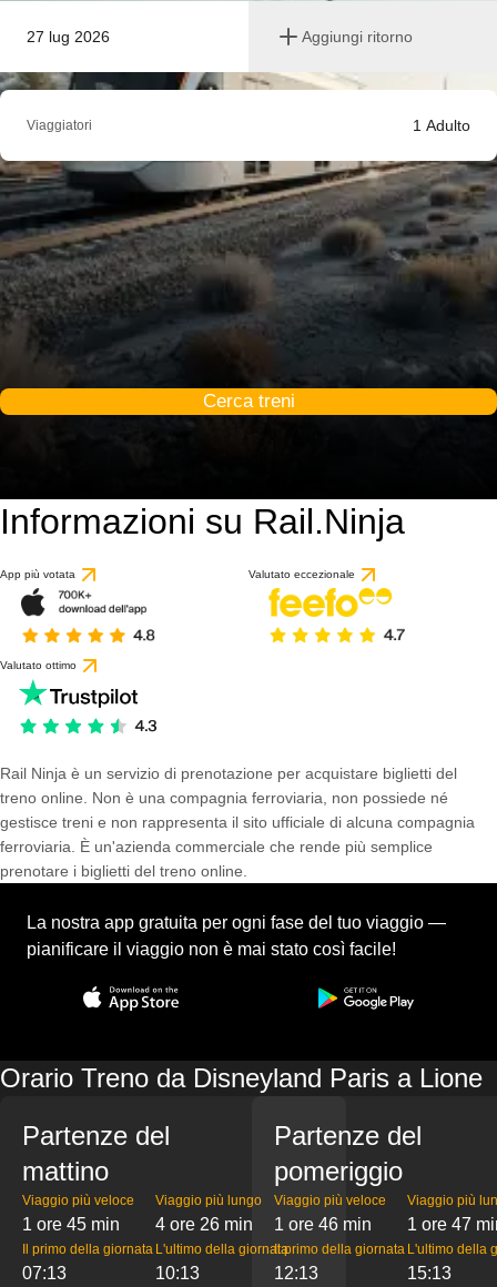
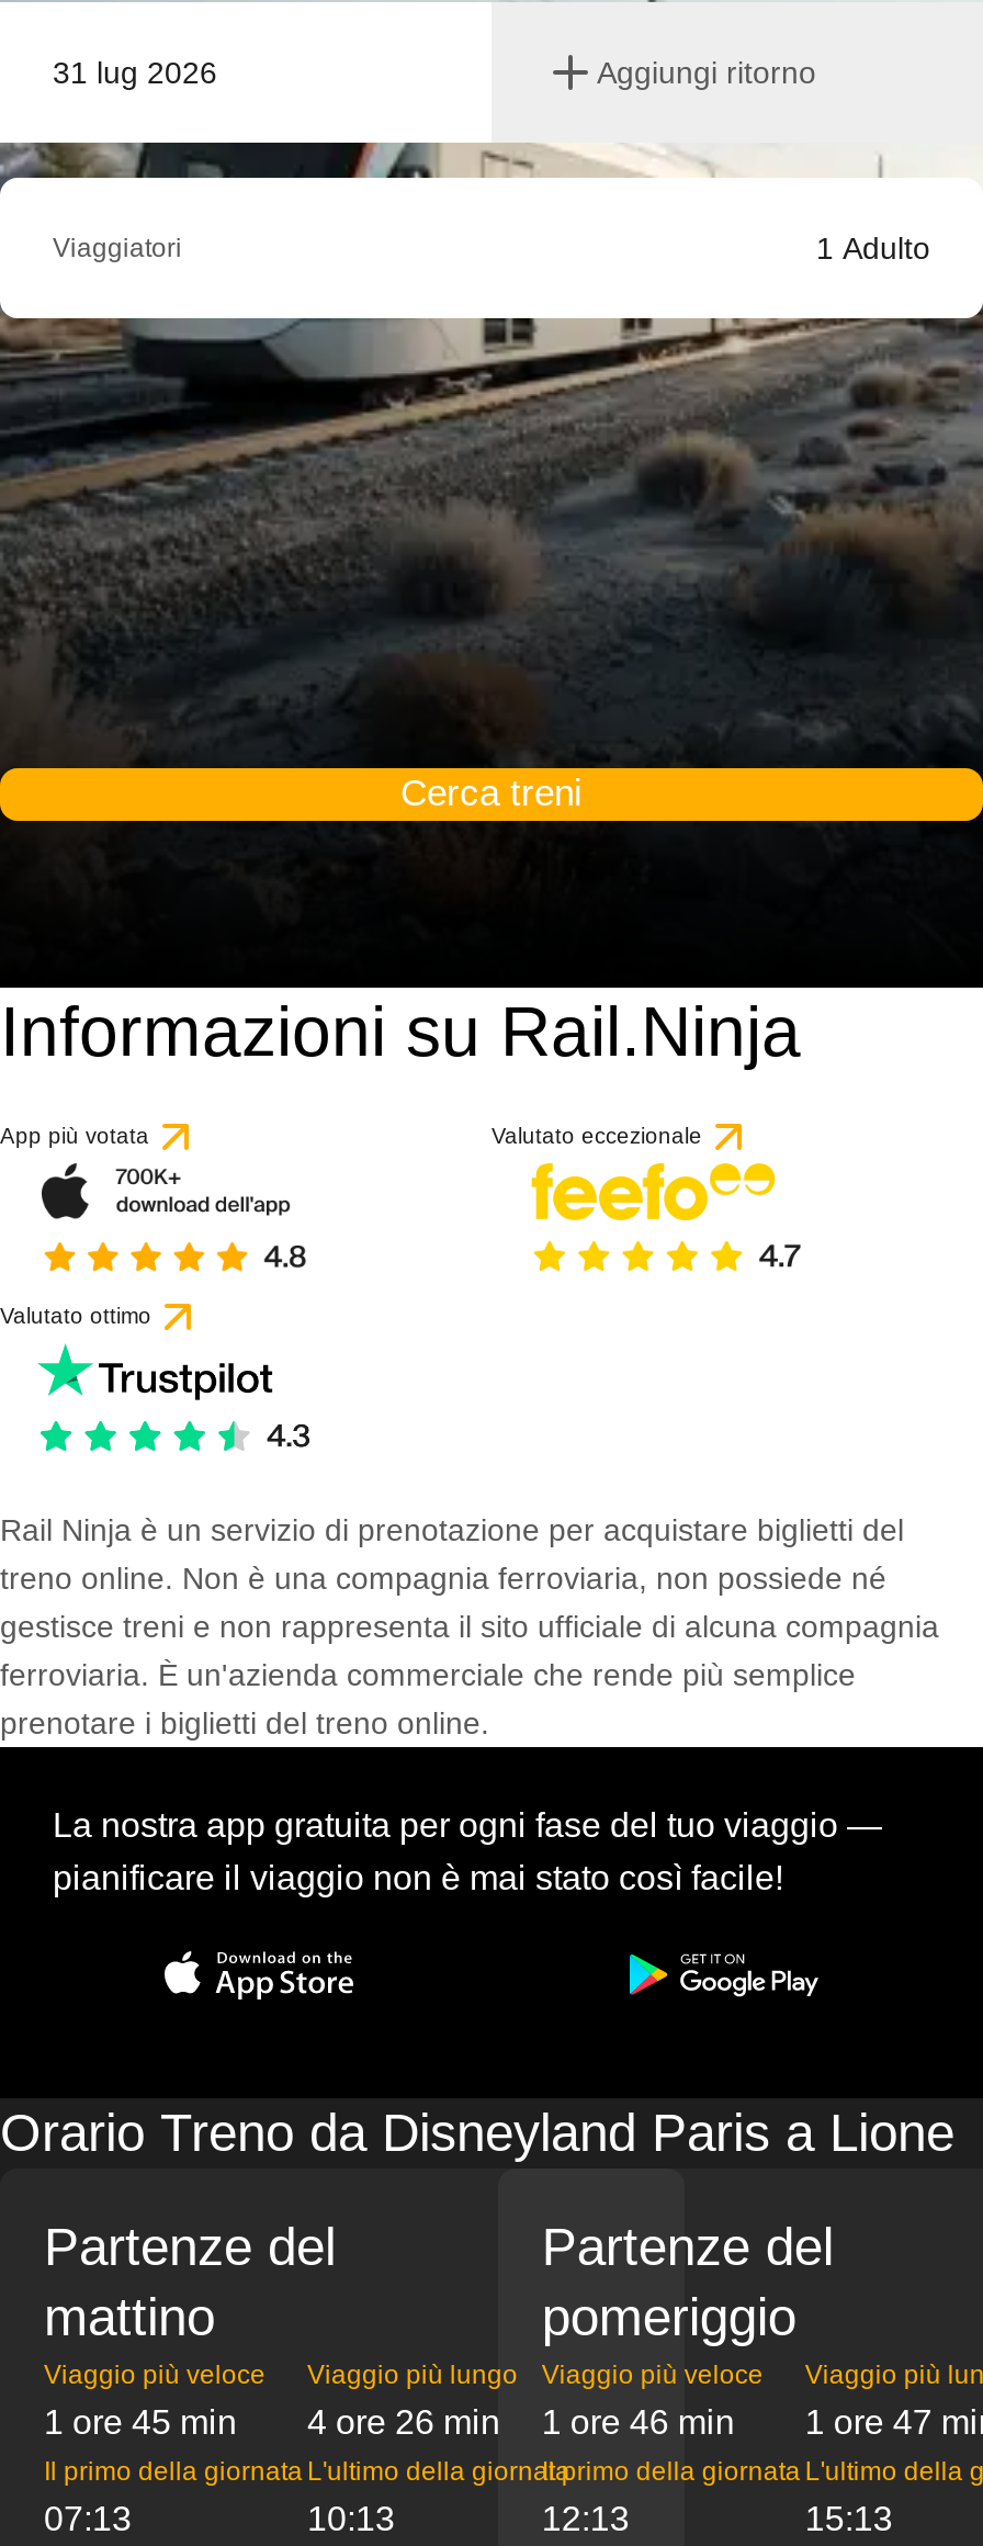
[27,28,110,45] 27 lug 2026 -> [53,55,217,90] 31 lug 2026

